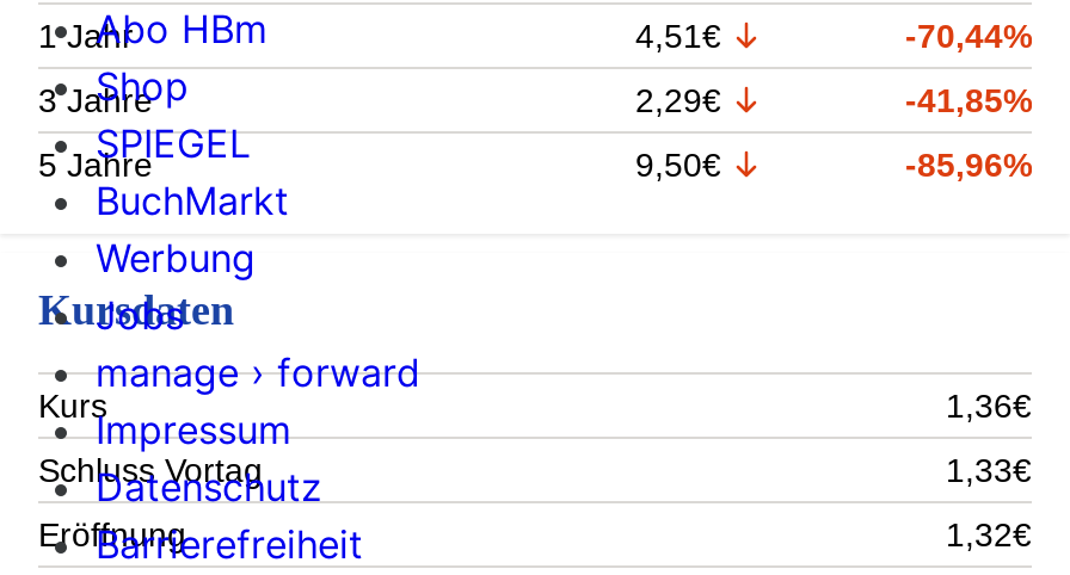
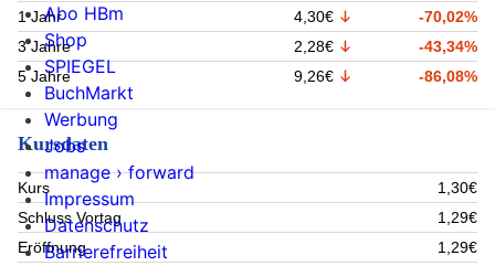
[635,17,721,55] 4,51€ -> [294,8,334,26] 4,30€
[905,17,1032,55] -70,44% -> [419,8,477,26] -70,02%
[635,82,721,120] 2,29€ -> [294,38,334,55] 2,28€
[905,82,1032,120] -41,85% -> [419,38,477,55] -43,34%
[635,146,721,184] 9,50€ -> [294,68,334,85] 9,26€
[905,146,1032,184] -85,96% -> [419,68,477,85] -86,08%
[946,387,1032,426] 1,36€ -> [438,179,477,197] 1,30€
[946,452,1032,490] 1,33€ -> [438,209,477,227] 1,29€
[946,516,1032,554] 1,32€ -> [438,239,477,257] 1,29€

